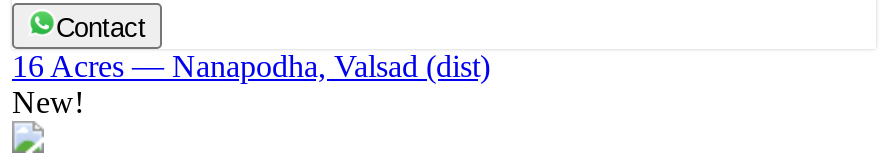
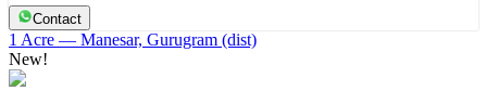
[12,50,490,84] 16 Acres— Nanapodha, Valsad (dist) -> [9,31,257,49] 1 Acre— Manesar, Gurugram (dist)

